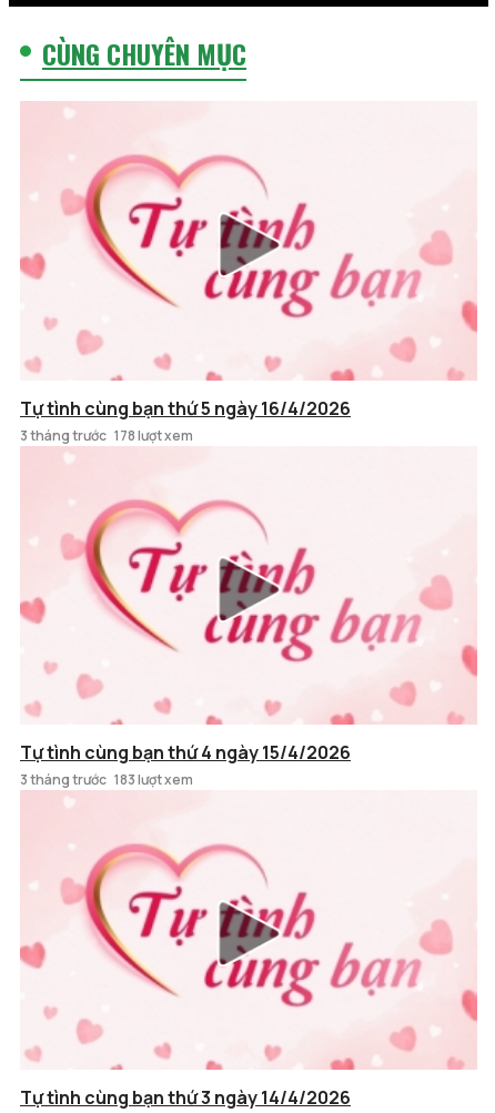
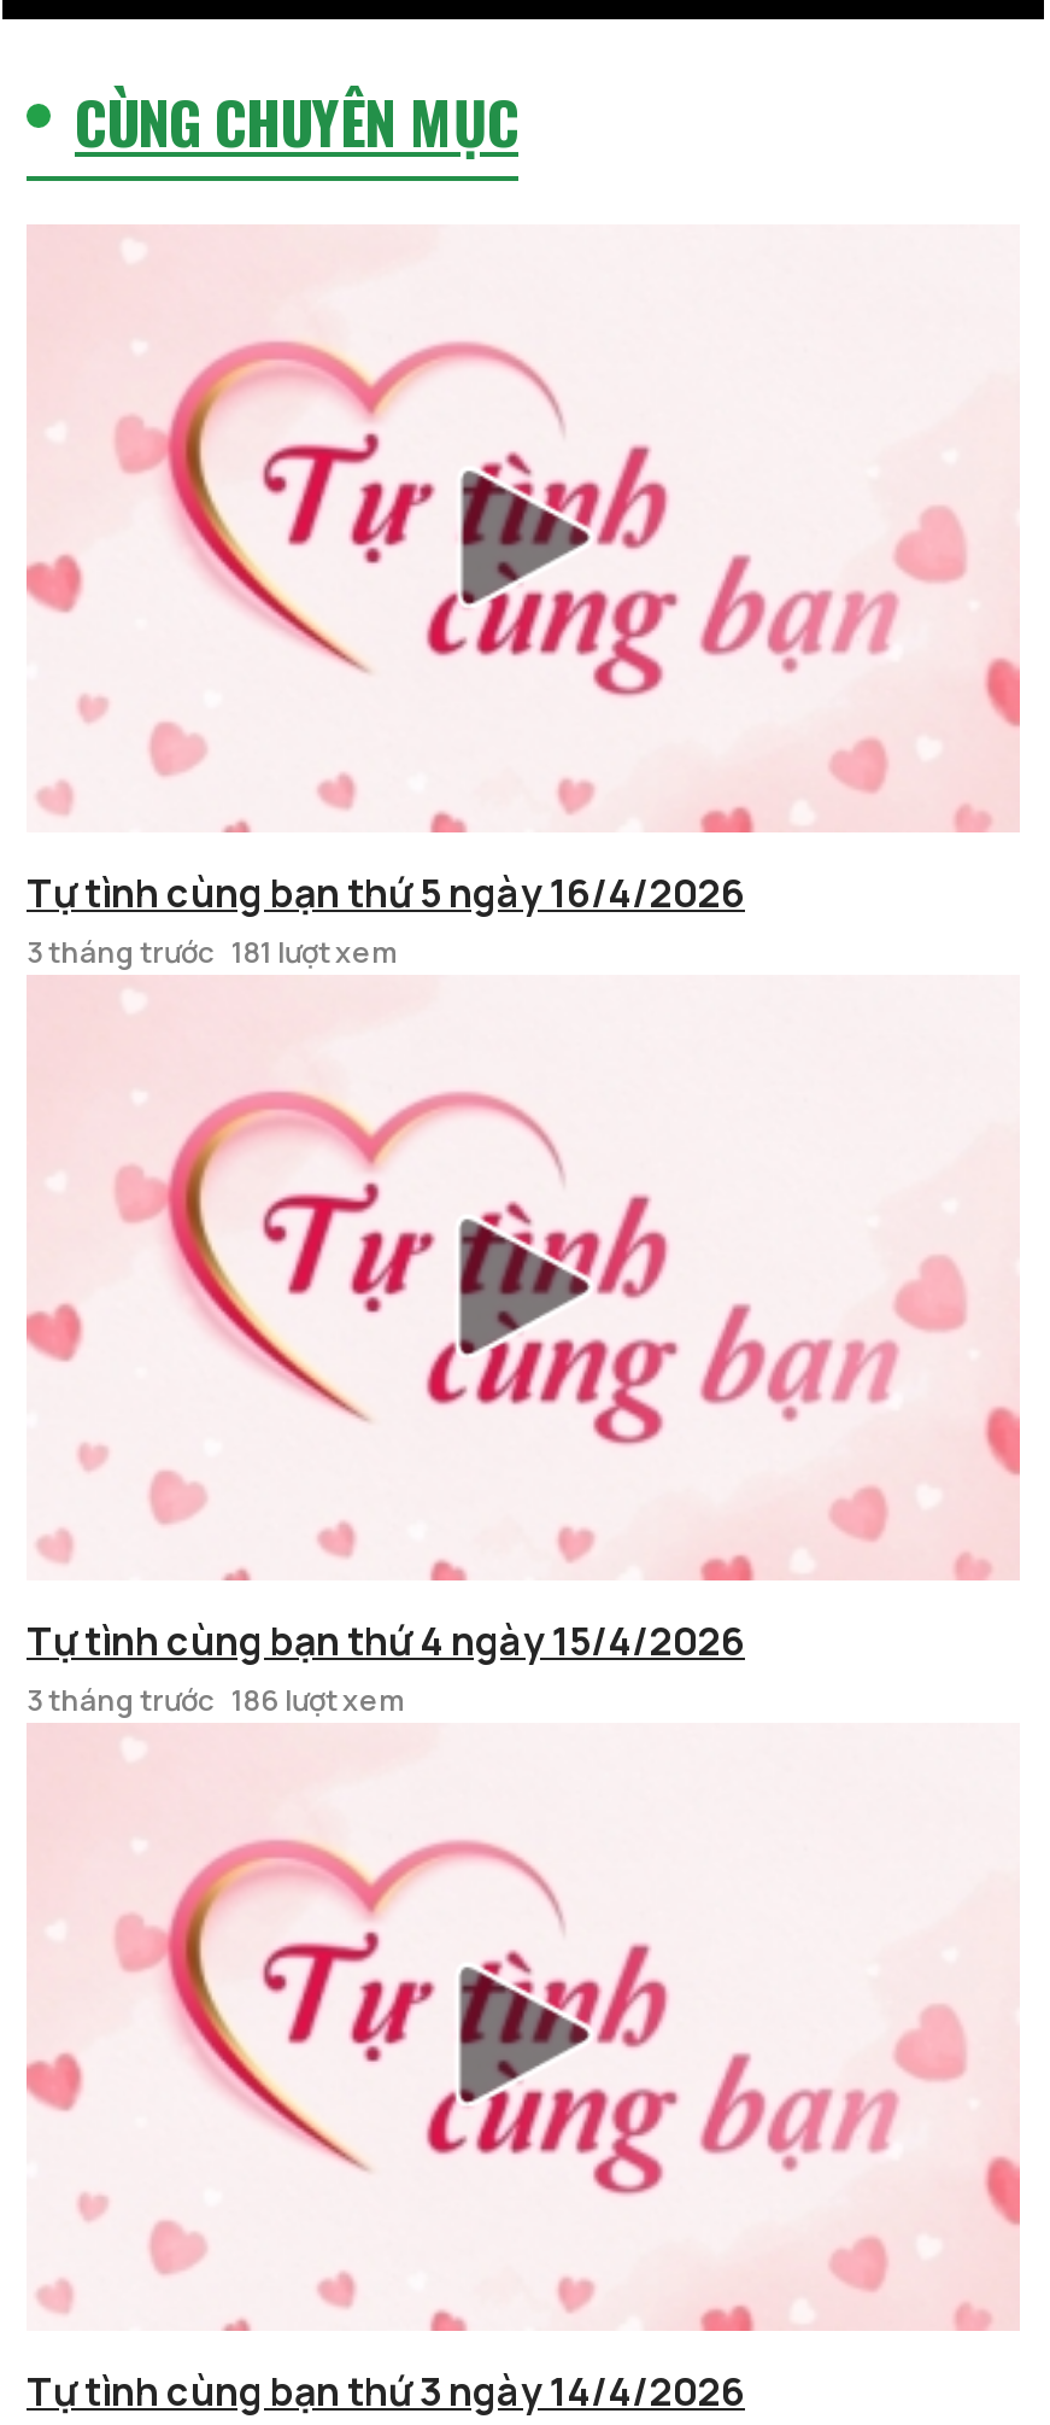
[20,426,193,445] 3 tháng trước 178 lượt xem -> [27,931,398,972] 3 tháng trước 181 lượt xem
[20,770,193,789] 3 tháng trước 183 lượt xem -> [27,1680,405,1721] 3 tháng trước 186 lượt xem

